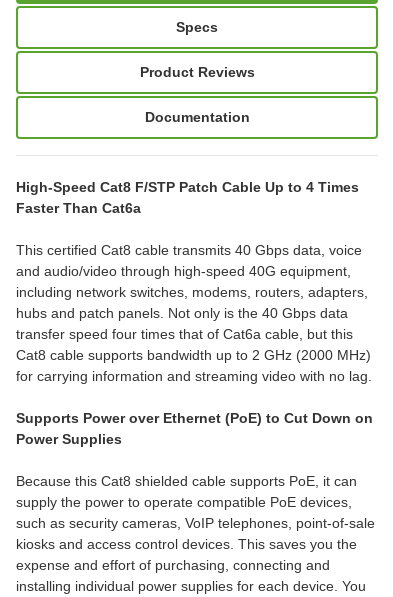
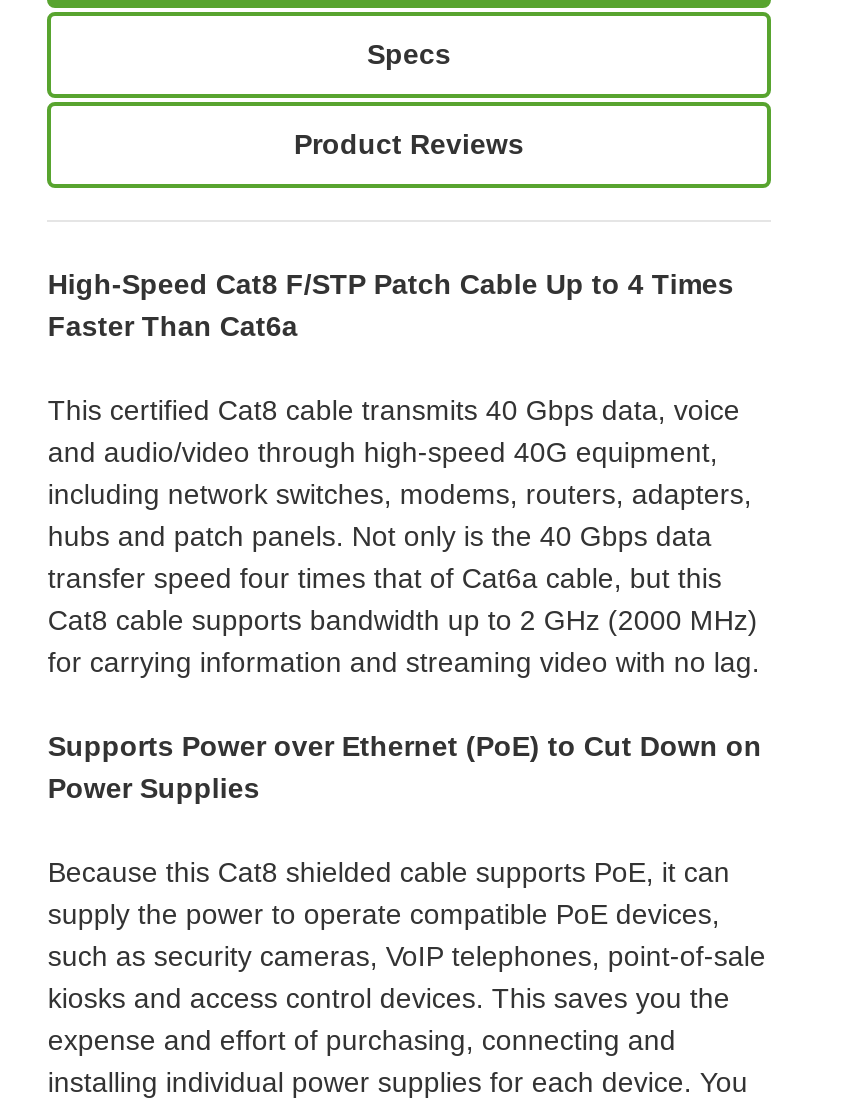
[144,108,249,124] Documentation -> none

